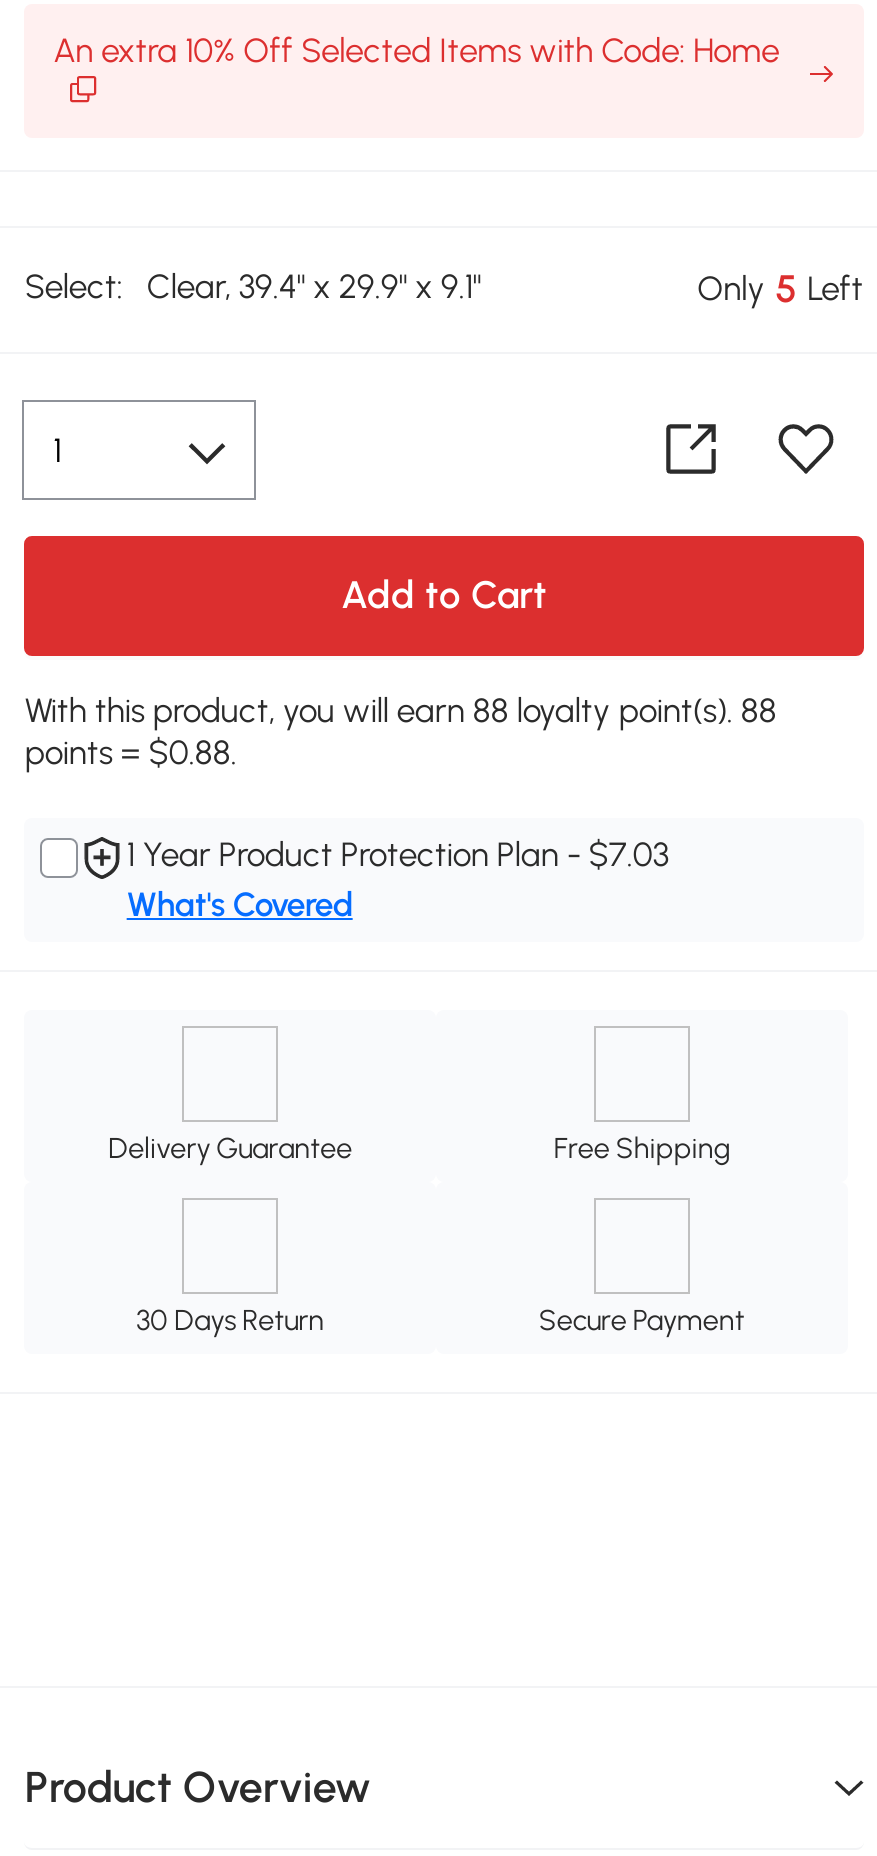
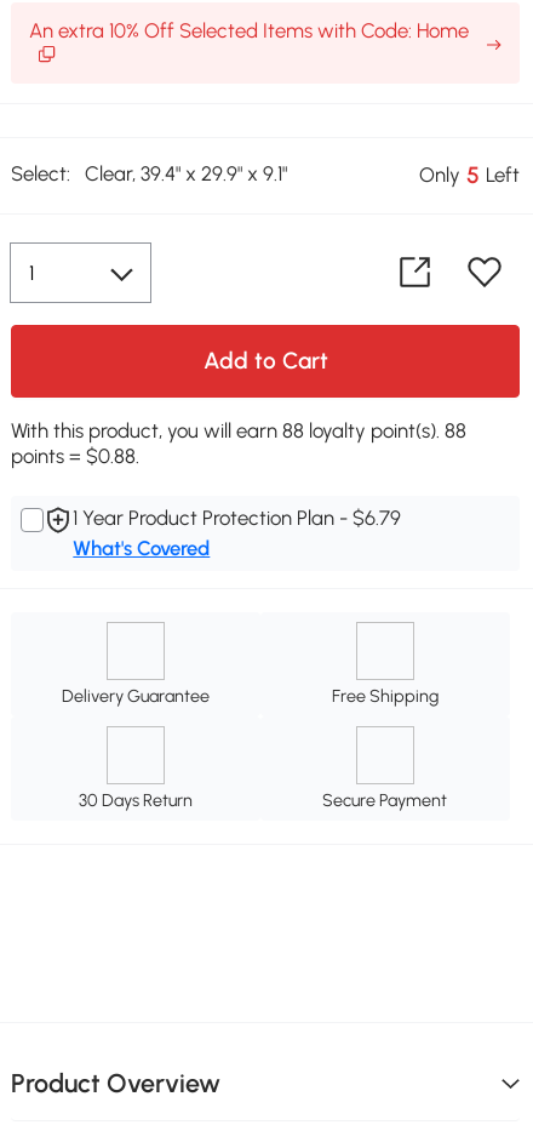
[127,834,669,874] 1 Year Product Protection Plan - $7.03 -> [73,505,401,530] 1 Year Product Protection Plan - $6.79

